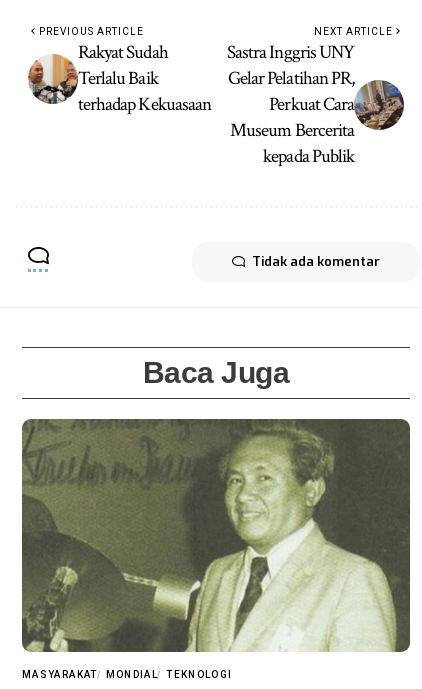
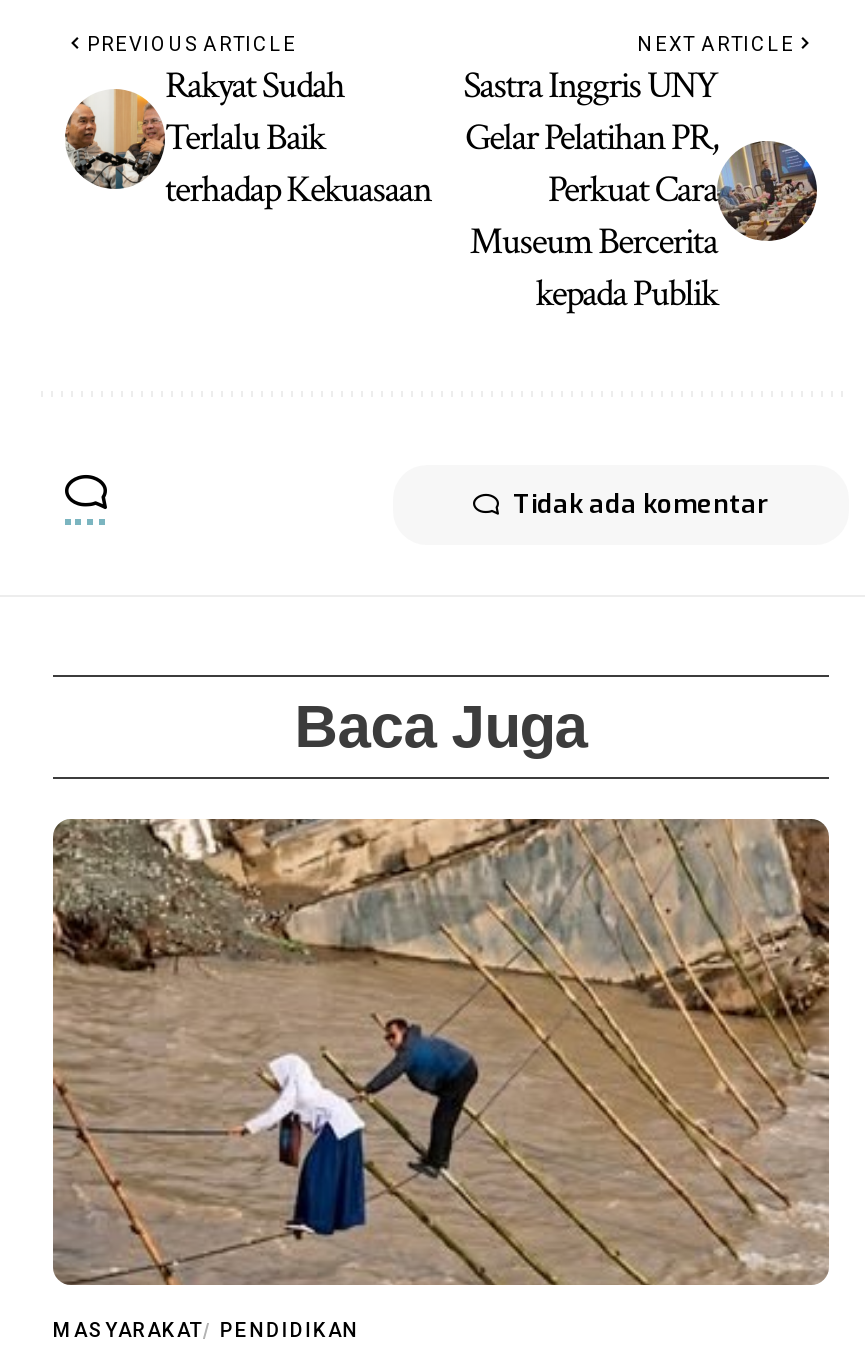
[21,418,411,680] [image] | MONDIAL | TEKNOLOGI -> [51,817,831,1341] [image] | PENDIDIKAN

